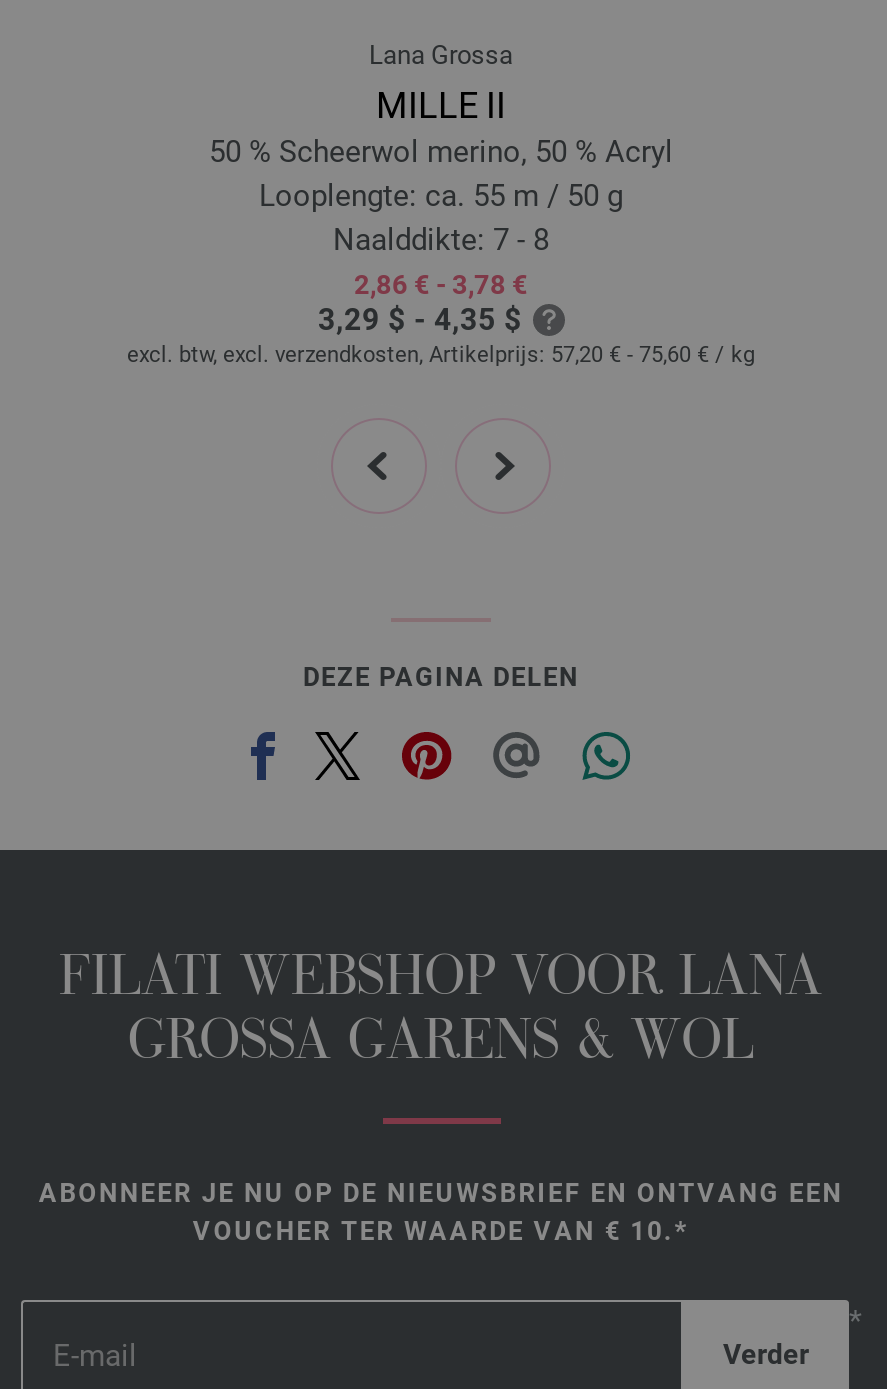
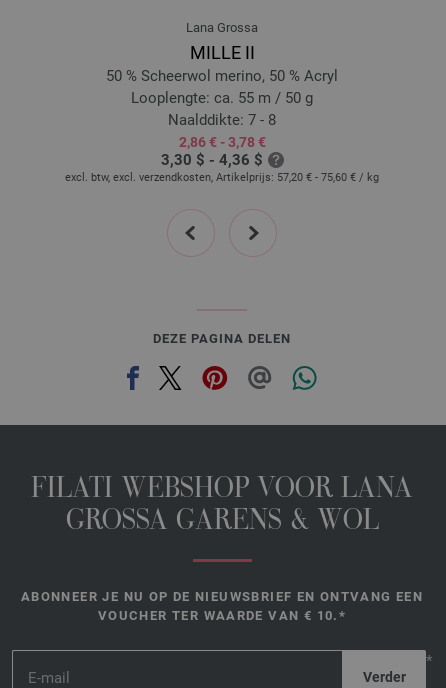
[318,302,522,338] 3,29 $ - 4,35 $ -> [160,151,262,169] 3,30 $ - 4,36 $

